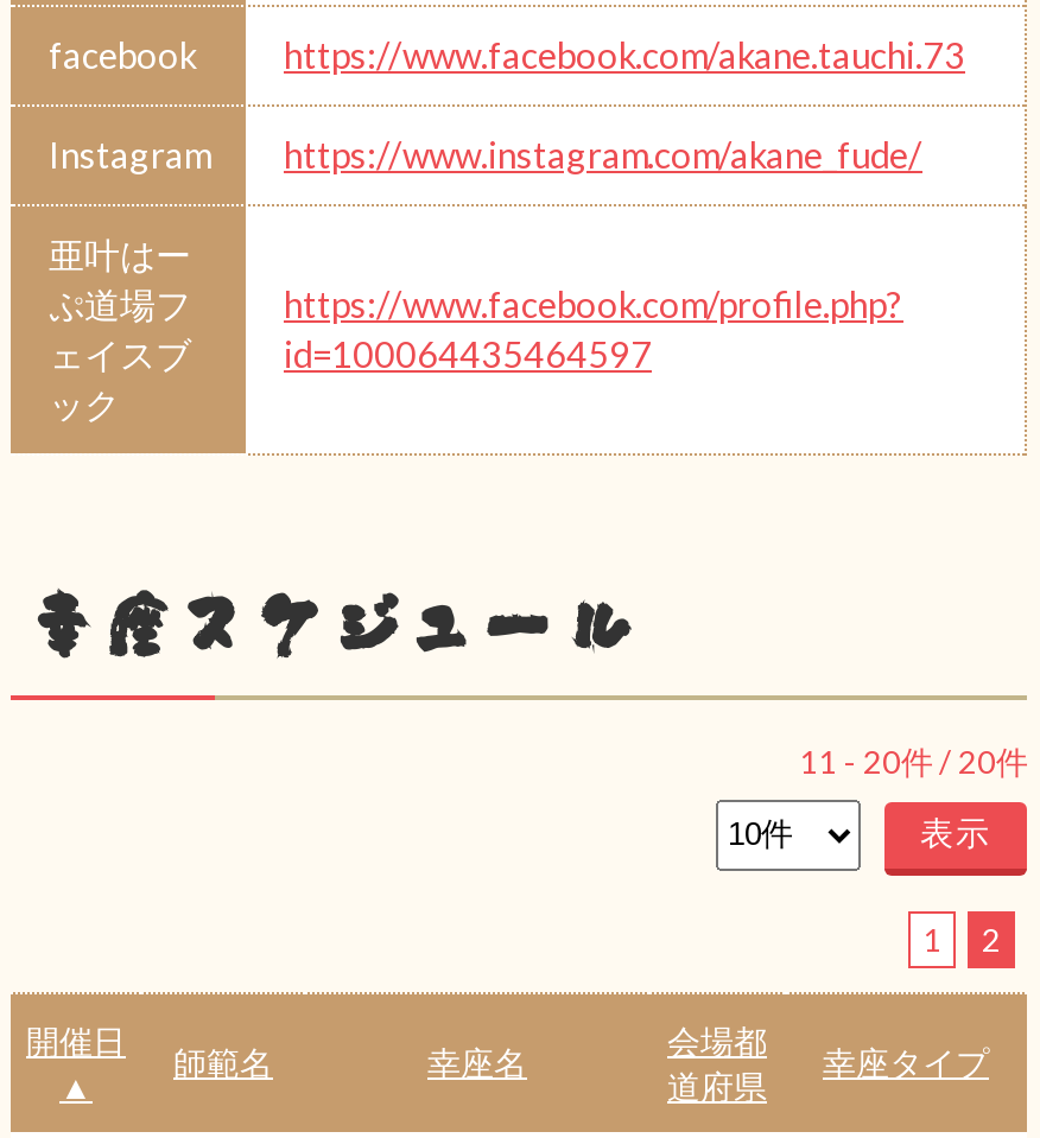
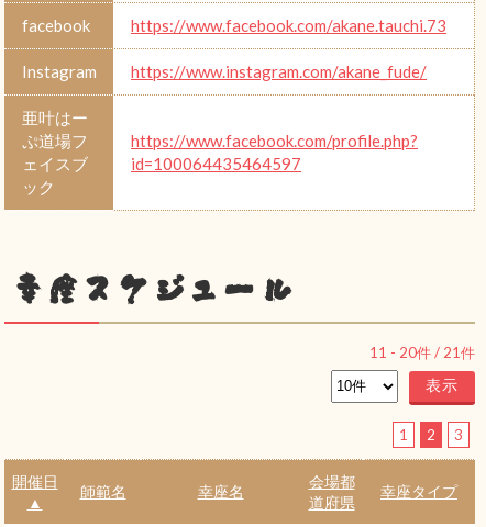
[799,744,1027,782] 11 - 20件 / 20件 -> [369,344,475,362] 11 - 20件 / 21件
none -> [454,426,463,444] 3

